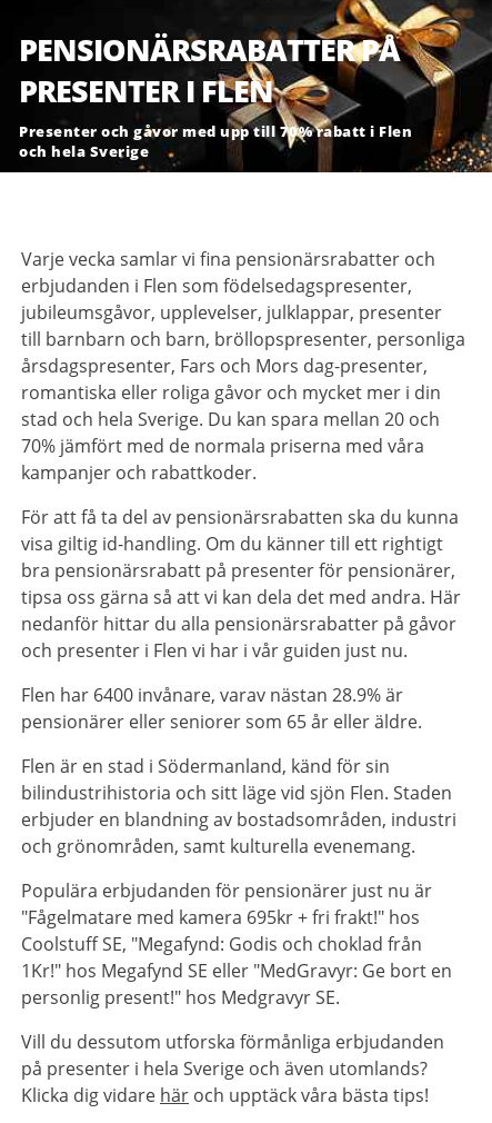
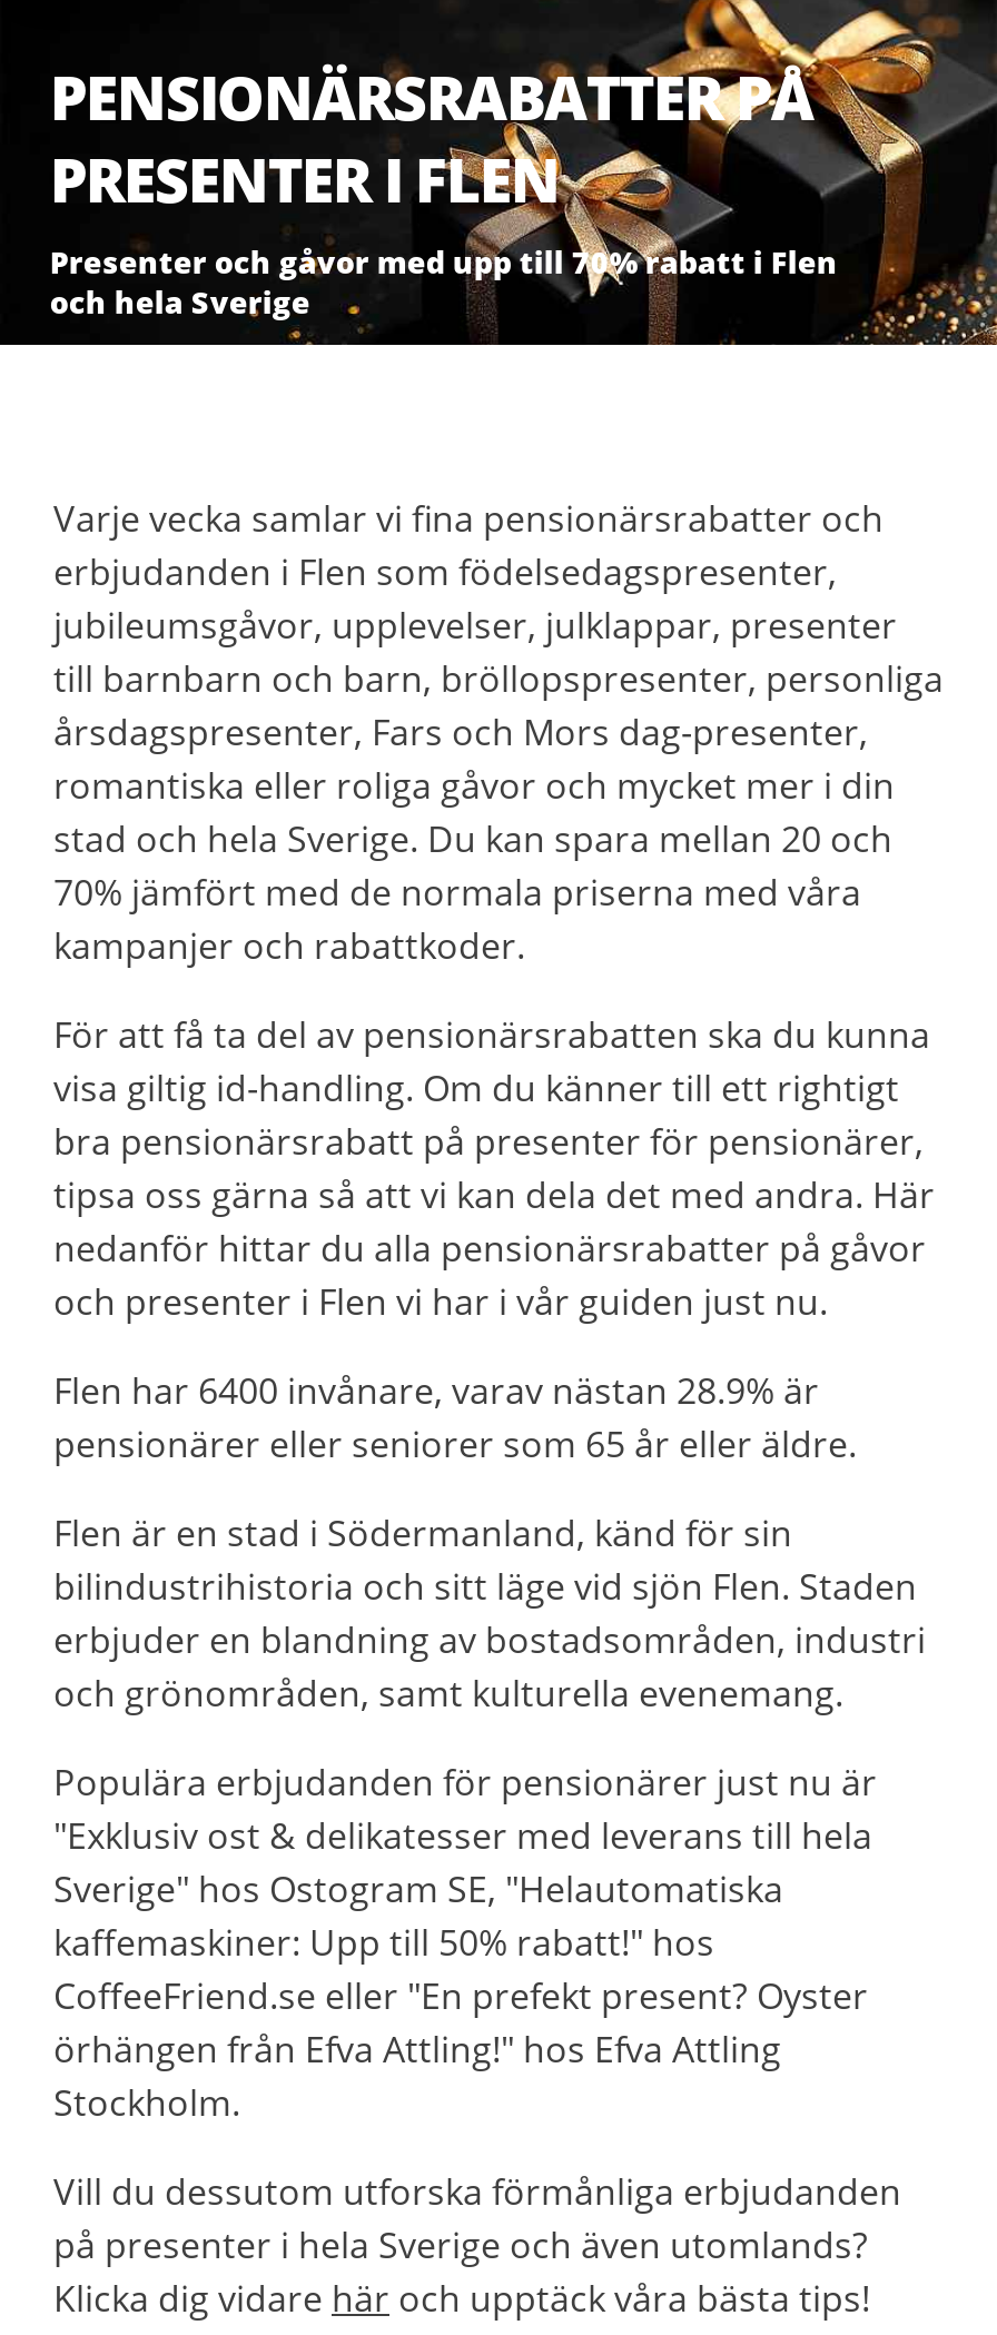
[21,905,452,1009] "Fågelmatare med kamera 695kr + fri frakt!" hos | Coolstuff SE, "Megafynd: Godis och choklad från | 1Kr!" hos Megafynd SE eller "MedGravyr: Ge bort en | personlig present!" hos Medgravyr SE. -> [53,1810,872,2126] "Exklusiv ost & delikatesser med leverans till hela | Sverige" hos Ostogram SE, "Helautomatiska | kaffemaskiner: Upp till 50% rabatt!" hos | CoffeeFriend.se eller "En prefekt present? Oyster | örhängen från Efva Attling!" hos Efva Attling | Stockholm.

